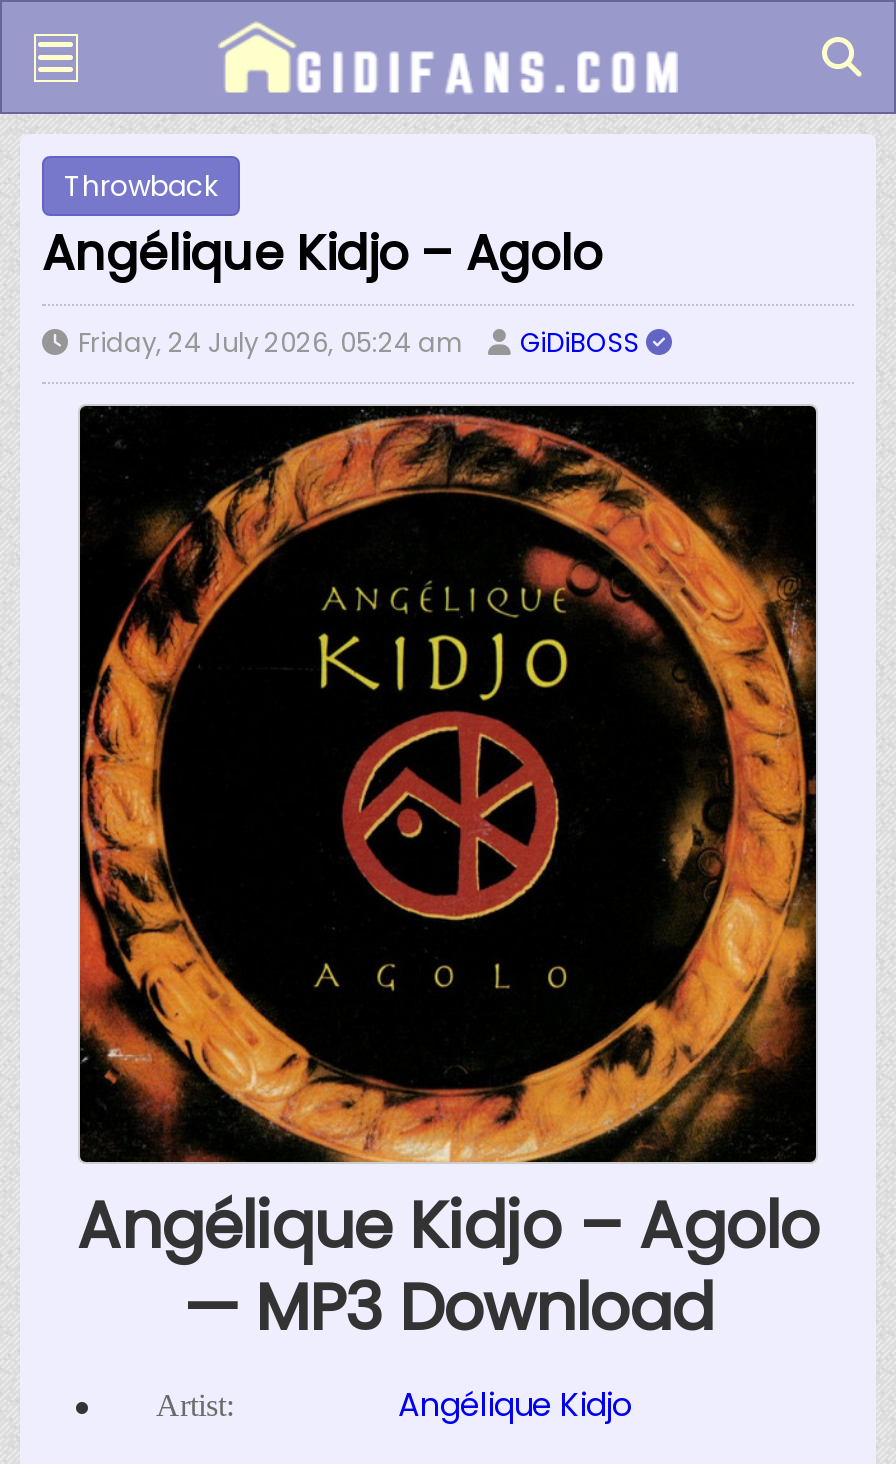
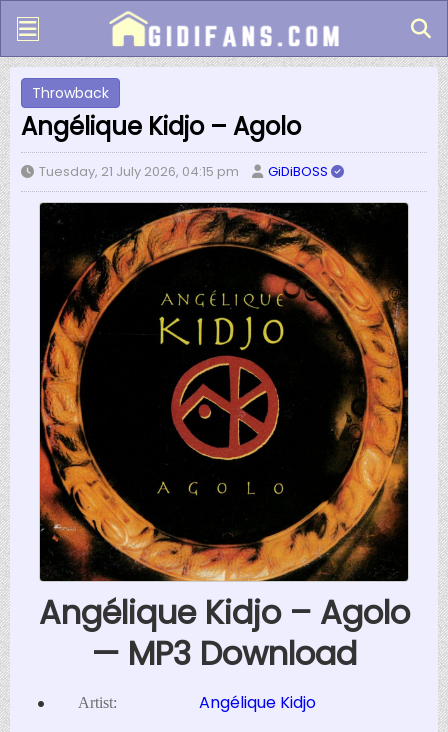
[78,324,462,362] Friday, 24 July 2026, 05:24 am -> [39,162,239,181] Tuesday, 21 July 2026, 04:15 pm

